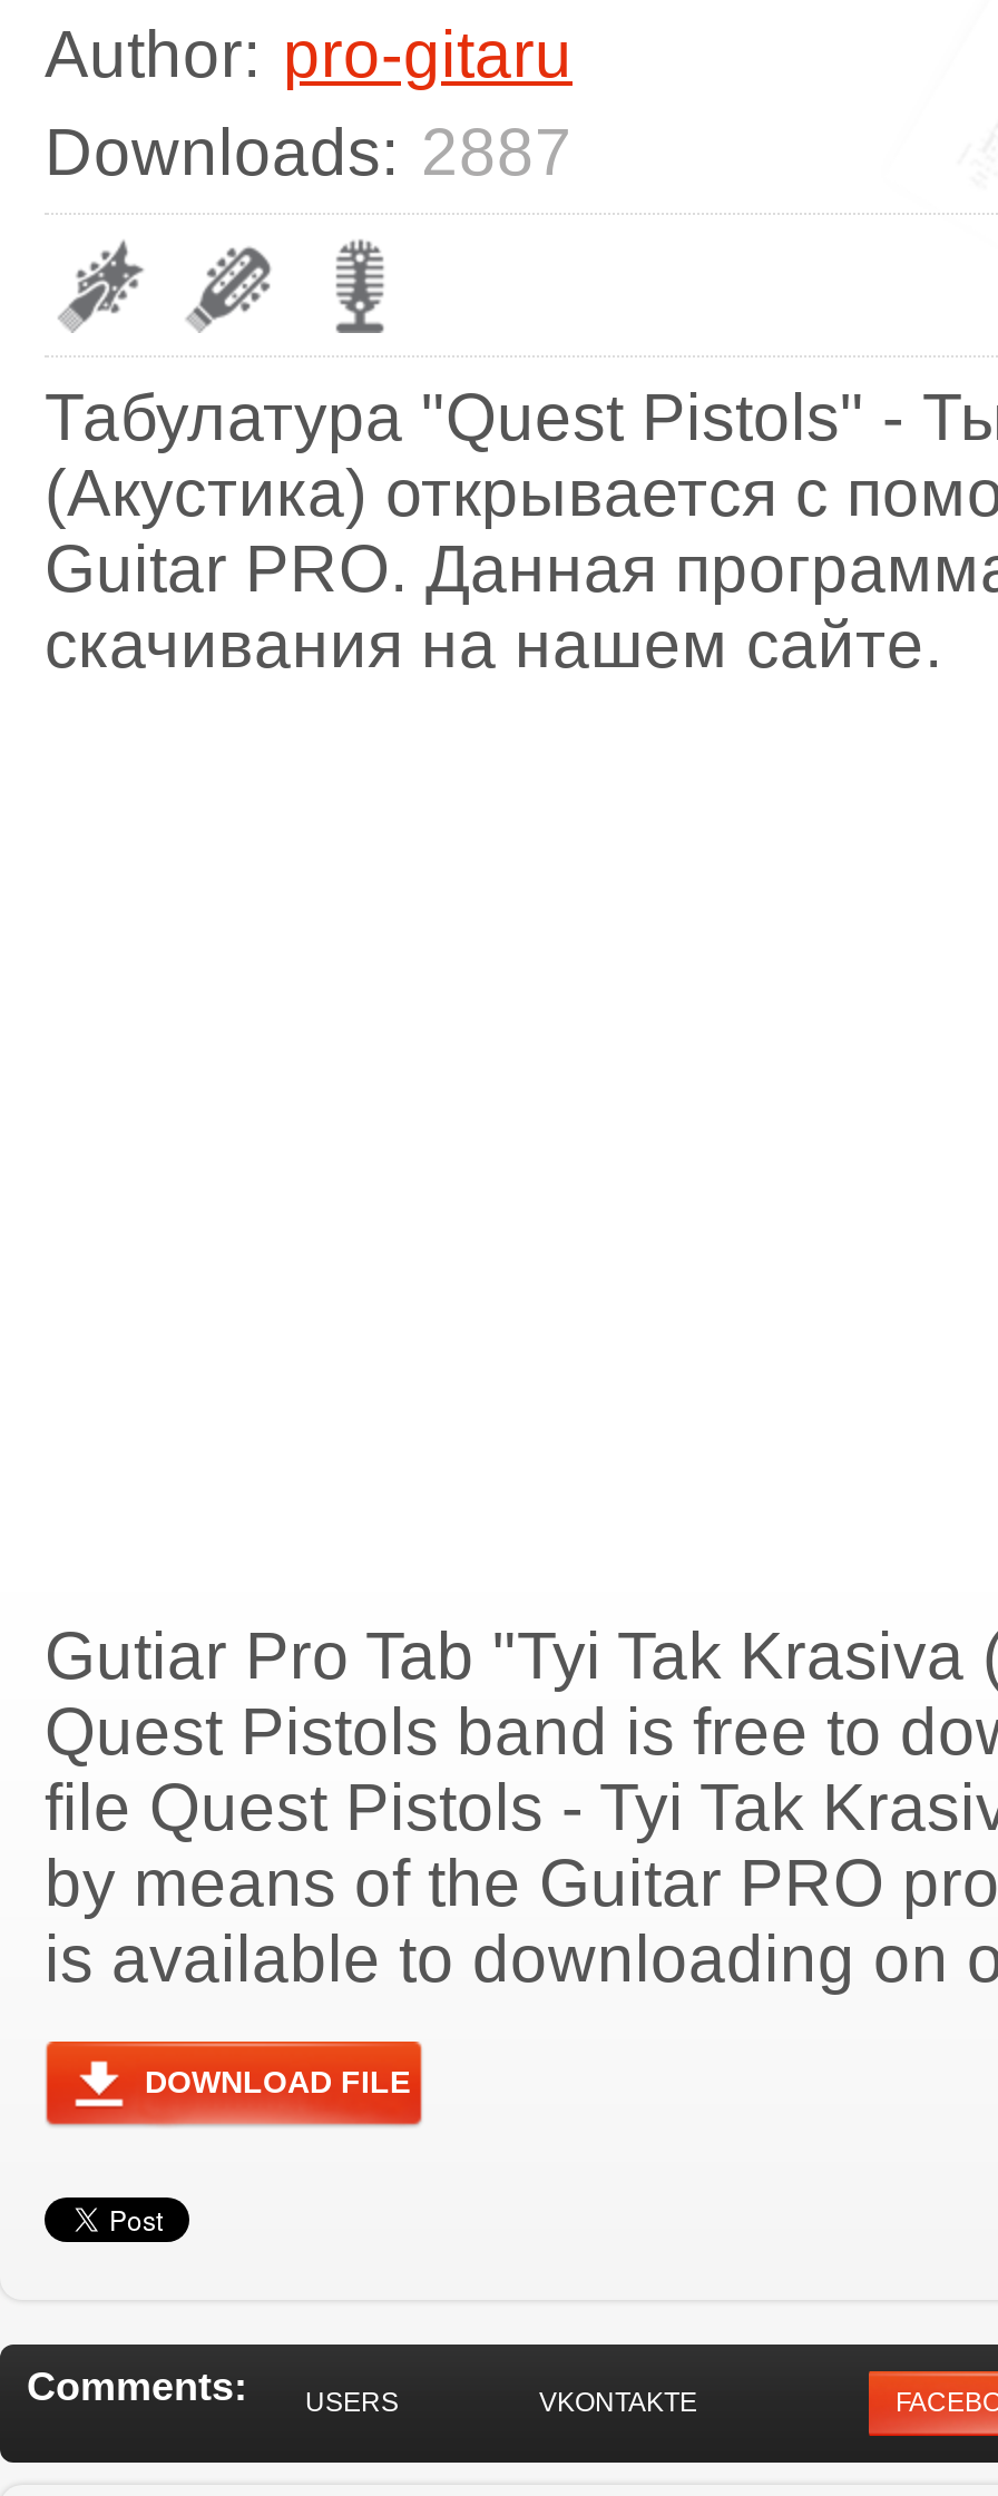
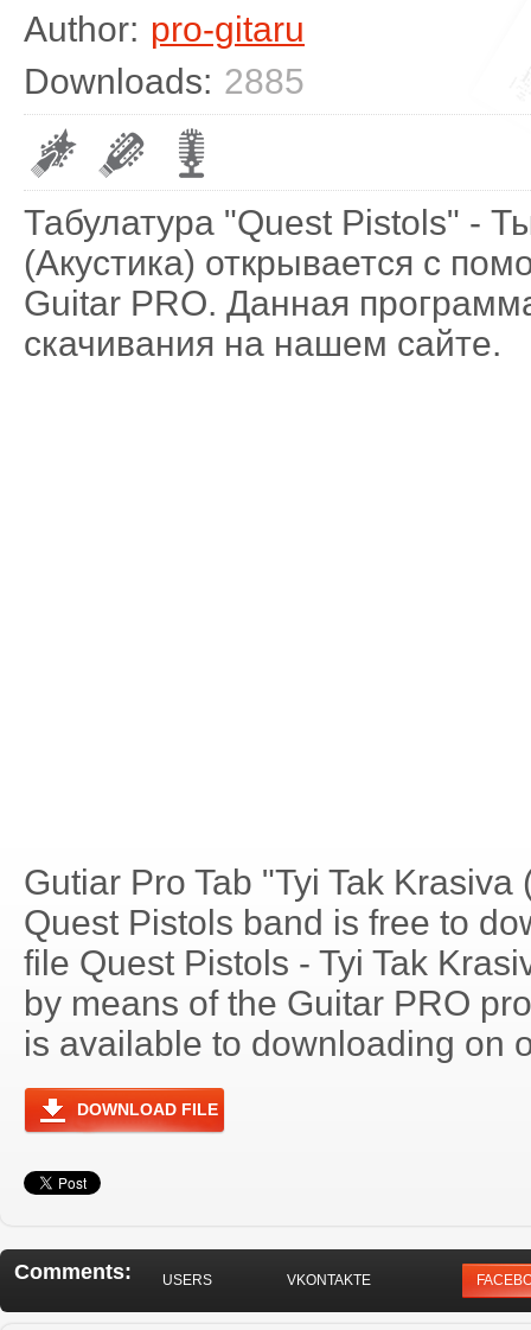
[45,115,573,188] Downloads: 2887 -> [24,62,305,101] Downloads: 2885

